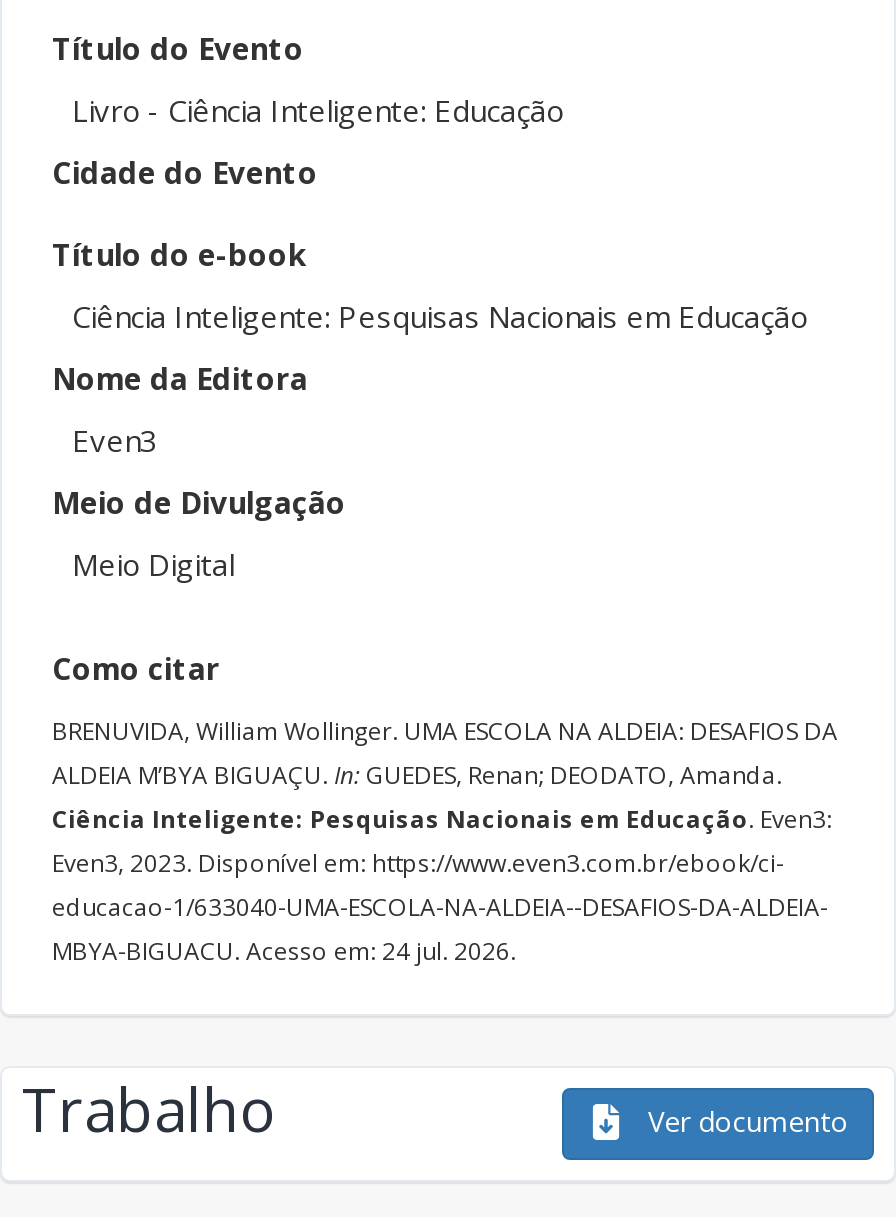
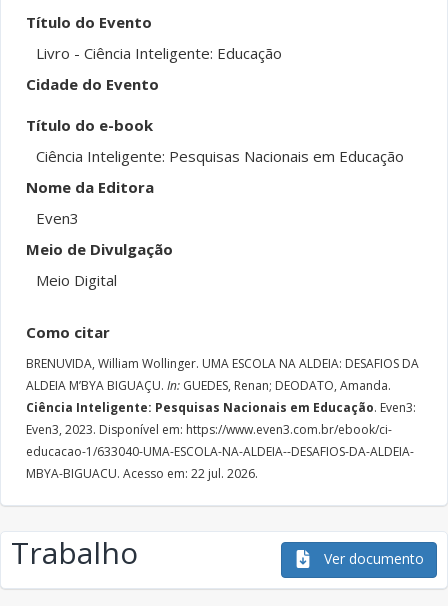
[52,934,516,968] MBYA-BIGUACU. Acesso em: 24 jul. 2026. -> [26,465,258,482] MBYA-BIGUACU. Acesso em: 22 jul. 2026.

